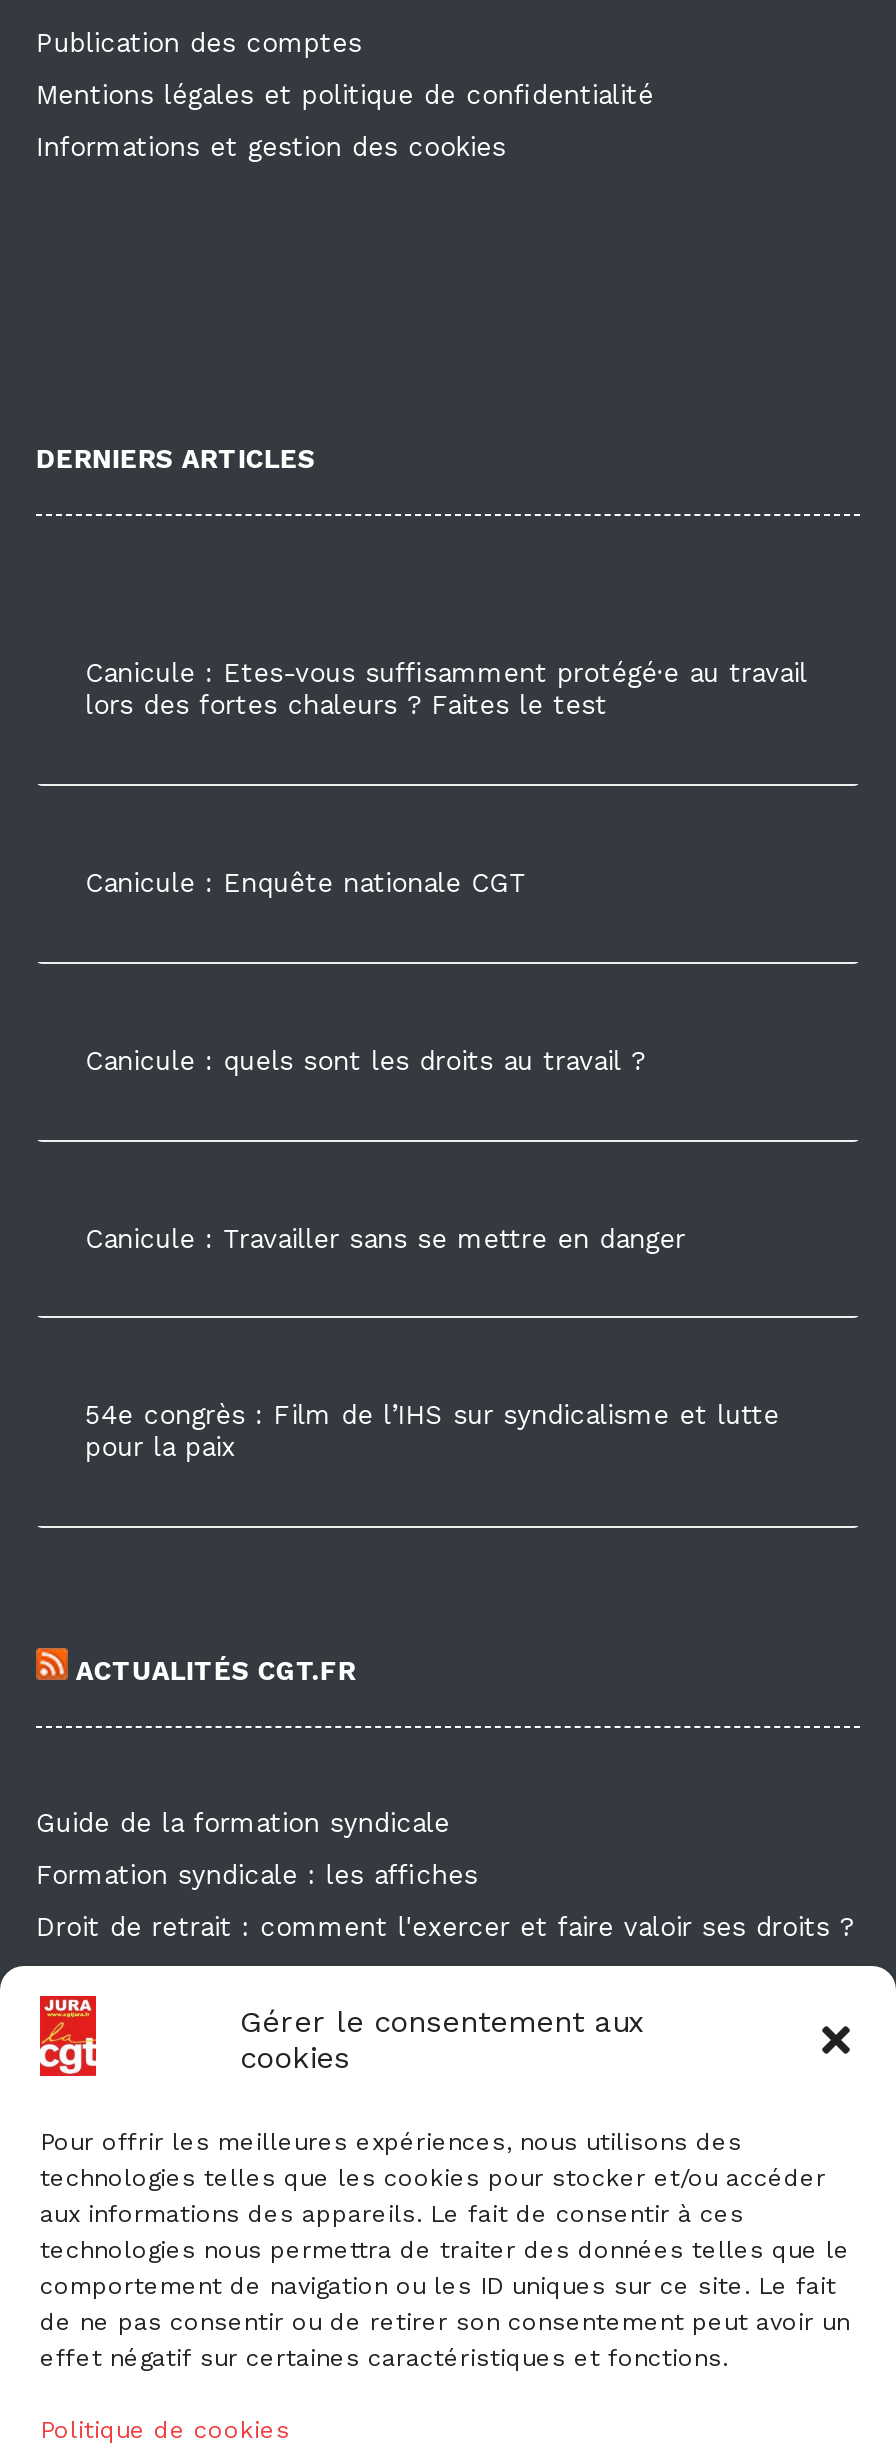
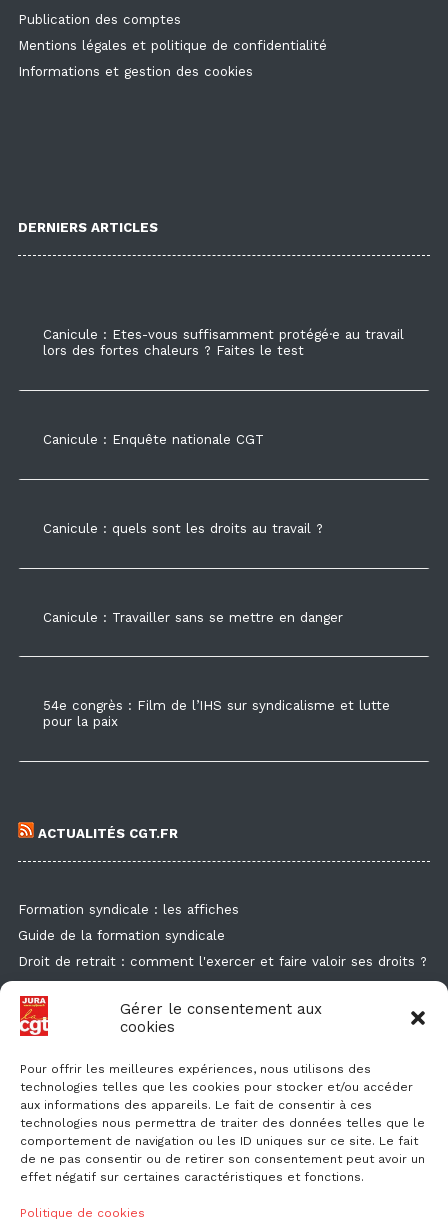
moved [36,1809,450,1839] -> [18,928,225,943]: Guide de la formation syndicale
moved [36,1861,478,1891] -> [18,902,239,917]: Formation syndicale : les affiches

